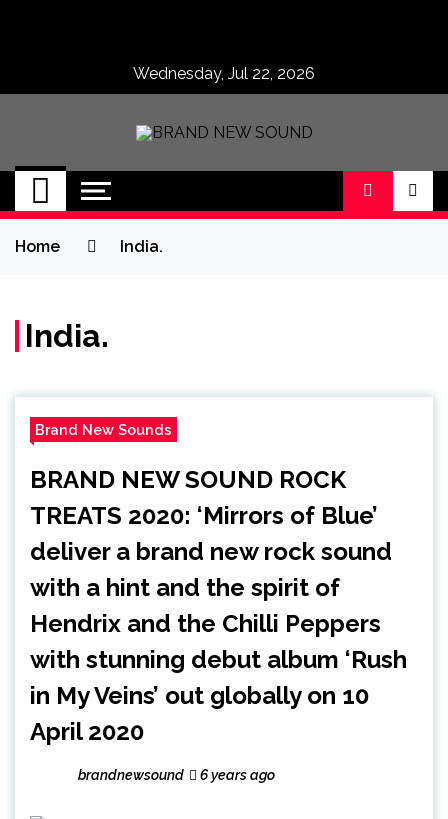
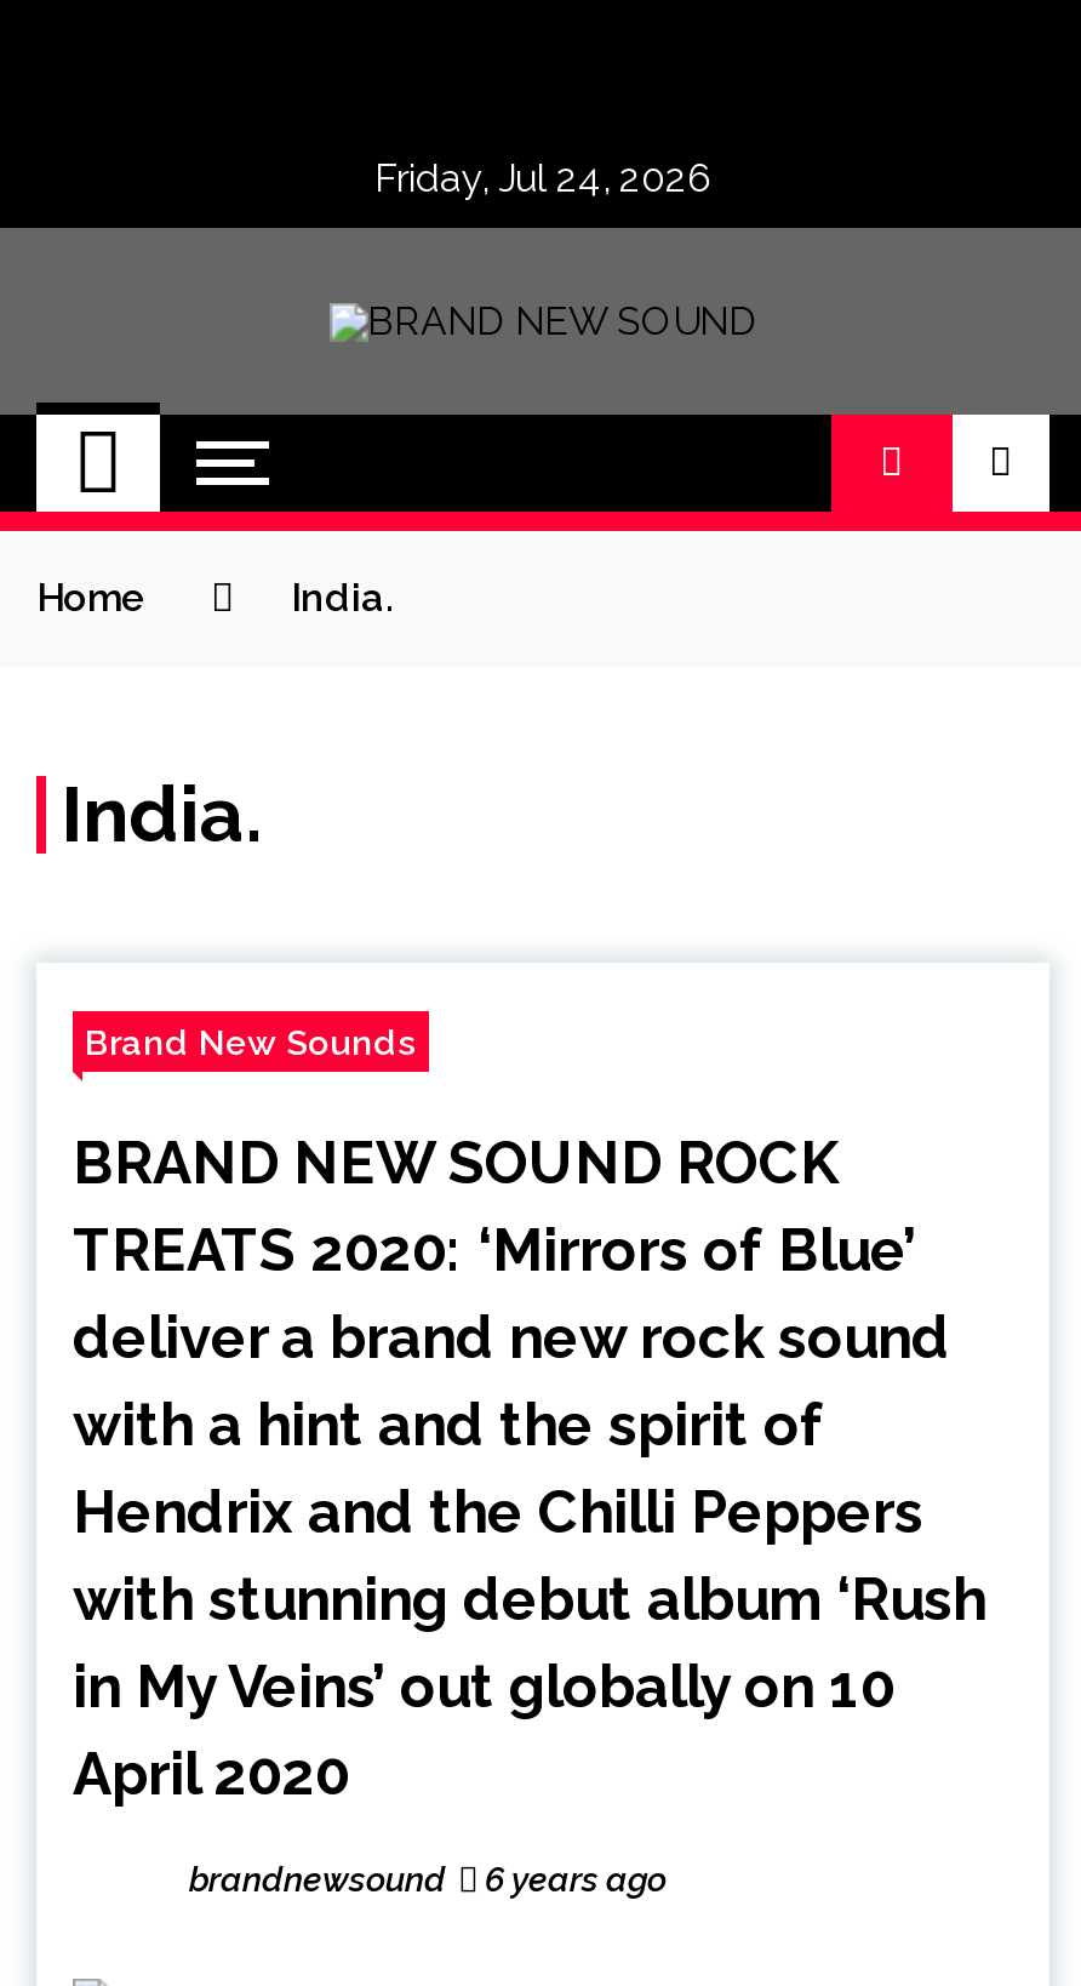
[133,64,315,83] Wednesday, Jul 22, 2026 -> [374,155,711,201] Friday, Jul 24, 2026

